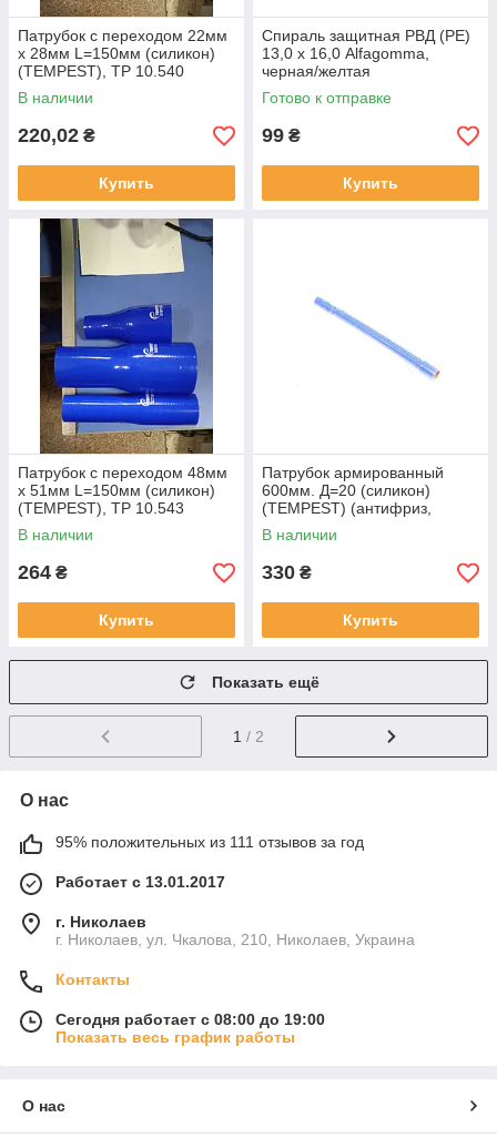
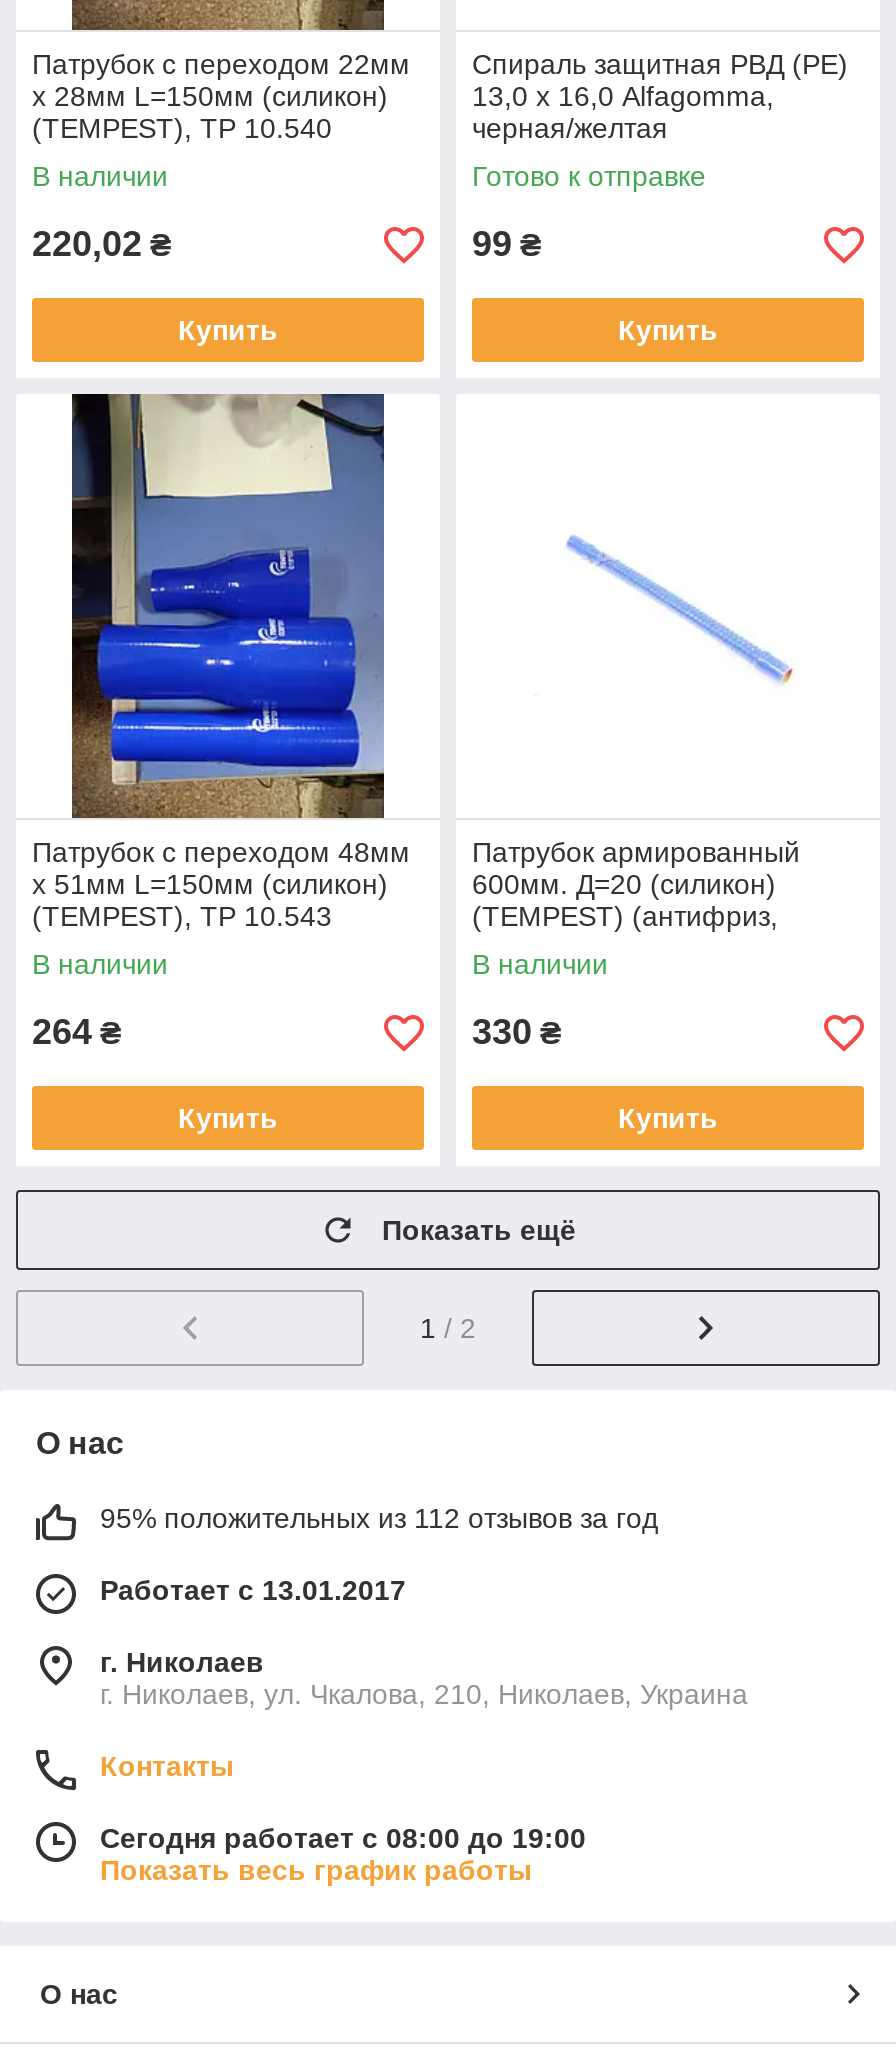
[55,833,364,851] 95% положительных из 111 отзывов за год -> [100,1502,658,1534] 95% положительных из 112 отзывов за год

